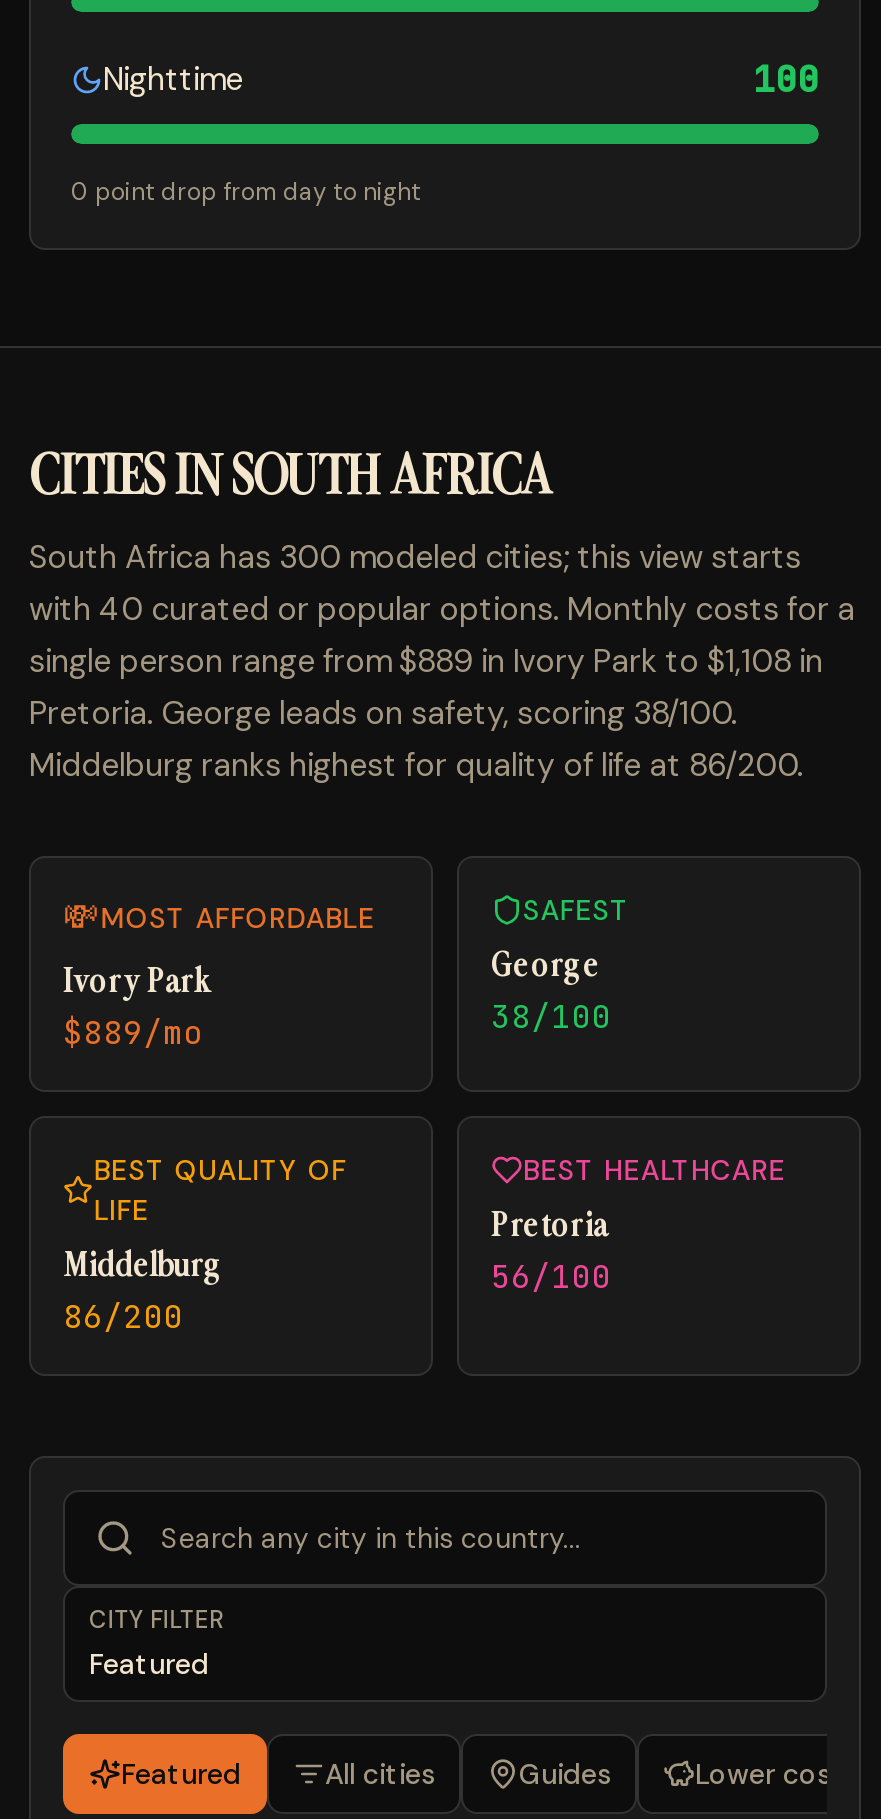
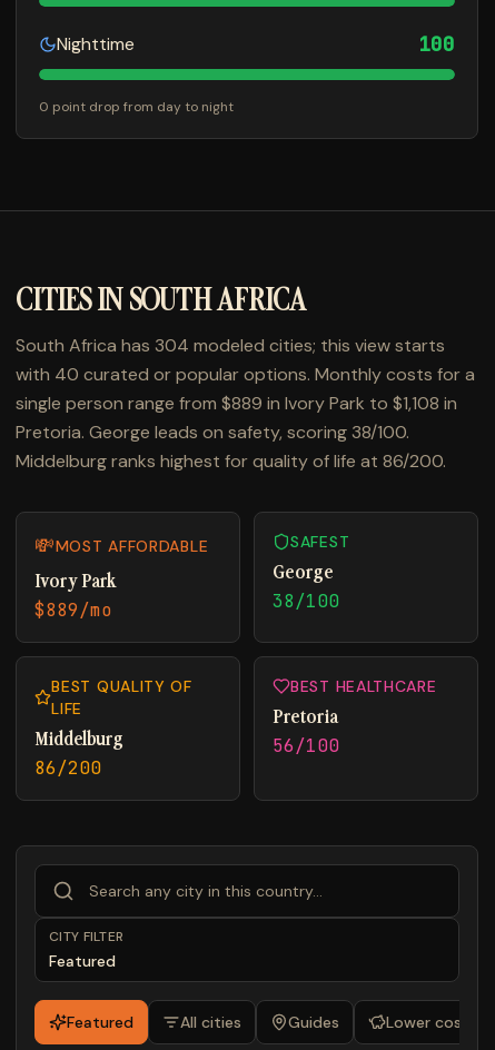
[29,536,801,578] South Africa has 300 modeled cities; this view starts -> [16,334,445,357] South Africa has 304 modeled cities; this view starts

